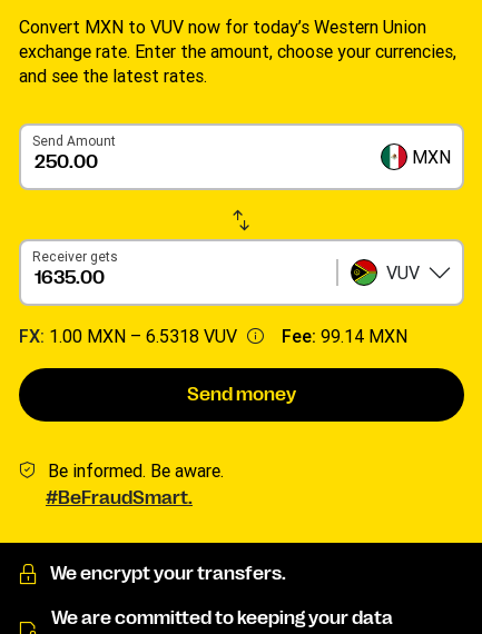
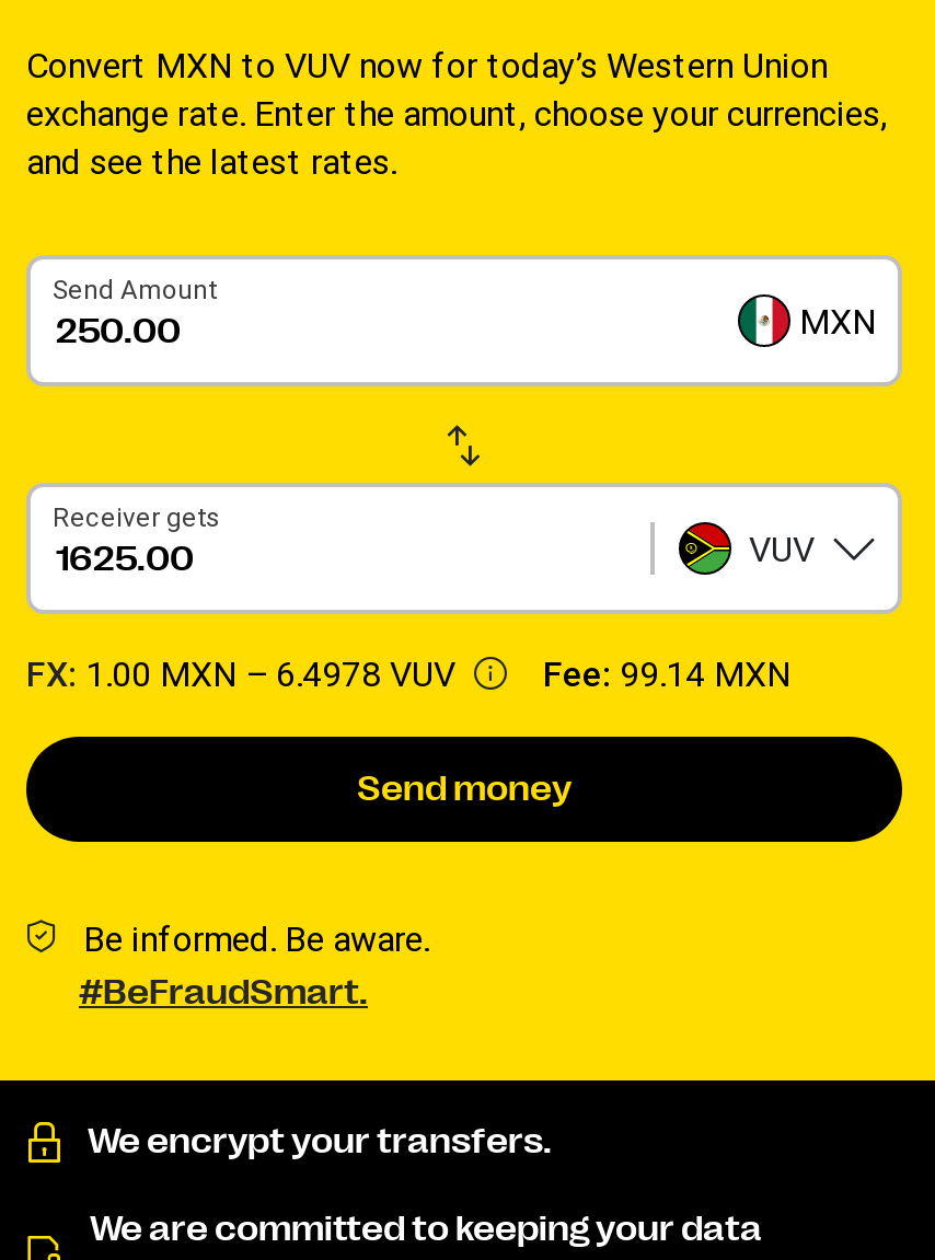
[19,325,407,347] FX: 1.00 MXN – 6.5318 VUV Fee: 99.14 MXN -> [26,651,790,695] FX: 1.00 MXN – 6.4978 VUV Fee: 99.14 MXN

